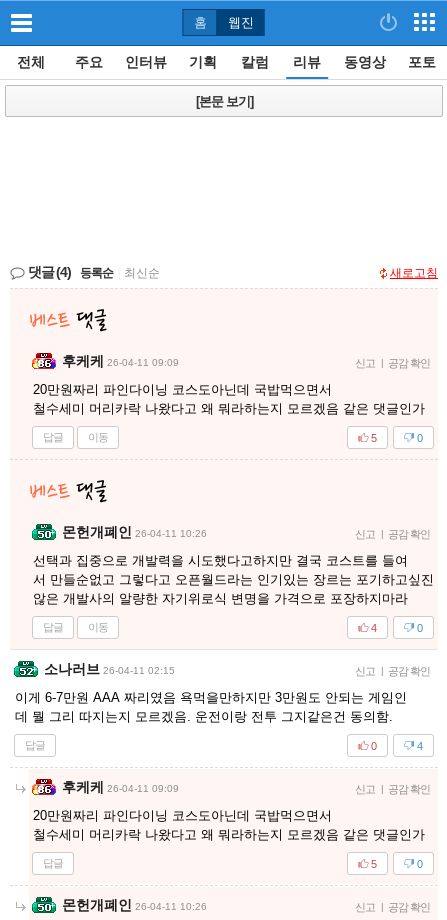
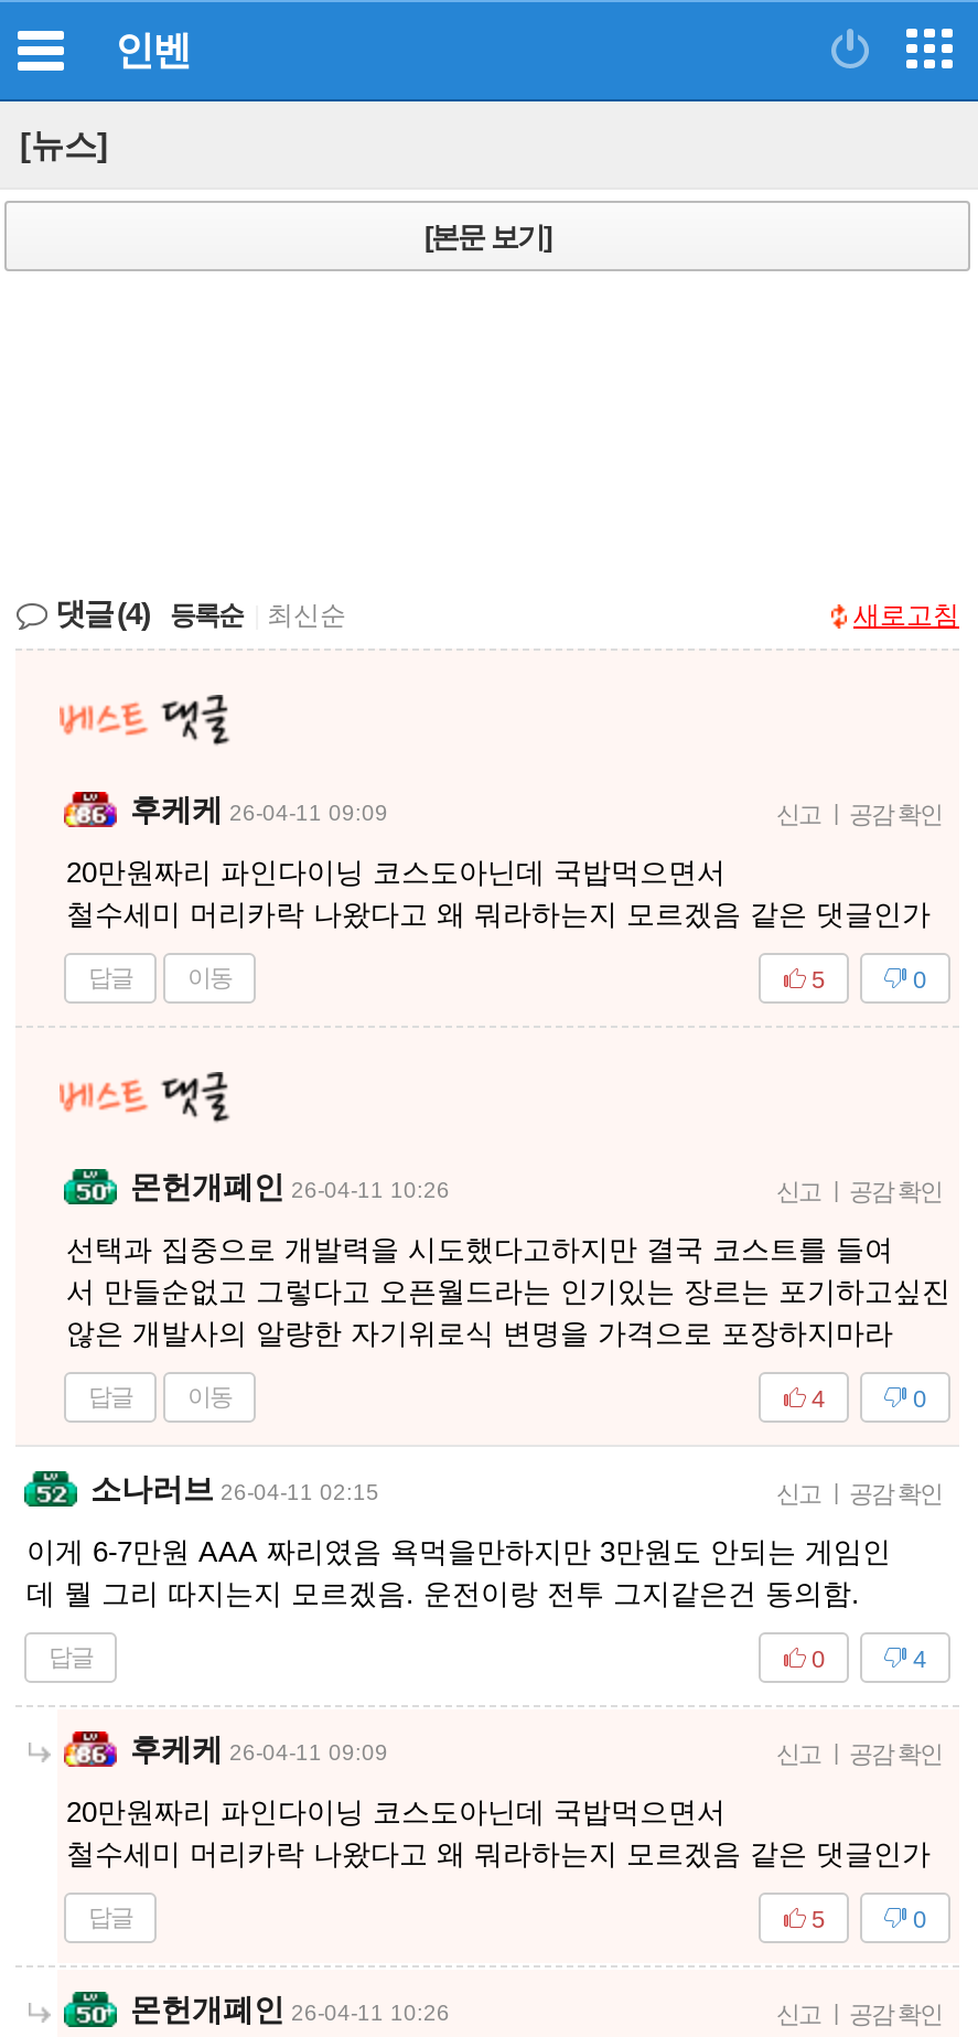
[193,15,253,30] 홈 | 웹진 -> [115,29,190,73] 인벤
[17,54,436,70] 전체 | 주요 | 인터뷰 | 기획 | 칼럼 | 리뷰 | 동영상 | 포토 -> [20,126,108,163] [뉴스]

